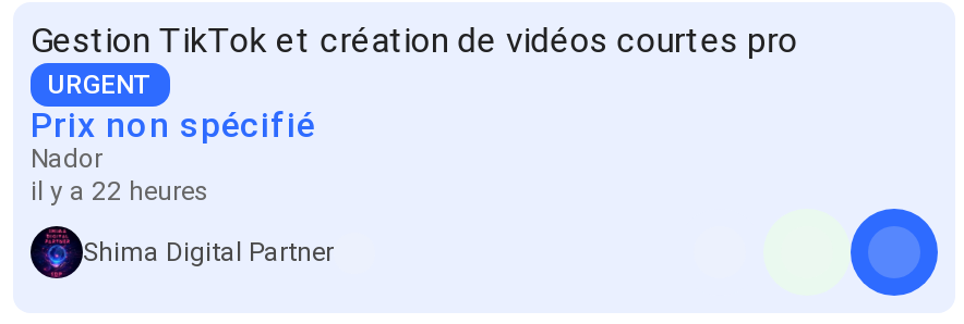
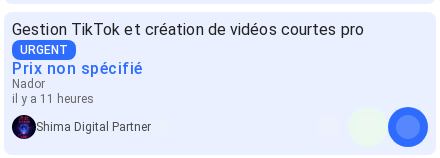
[31,177,209,207] il y a 22 heures -> [12,92,94,106] il y a 11 heures

